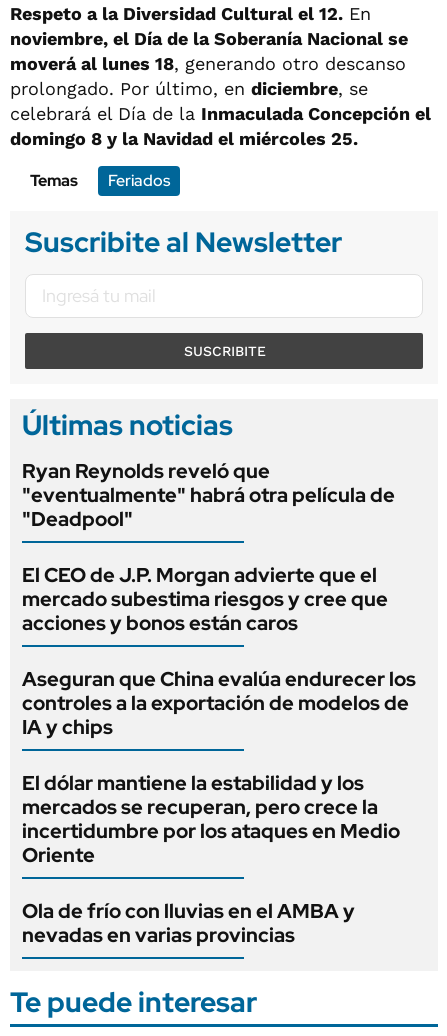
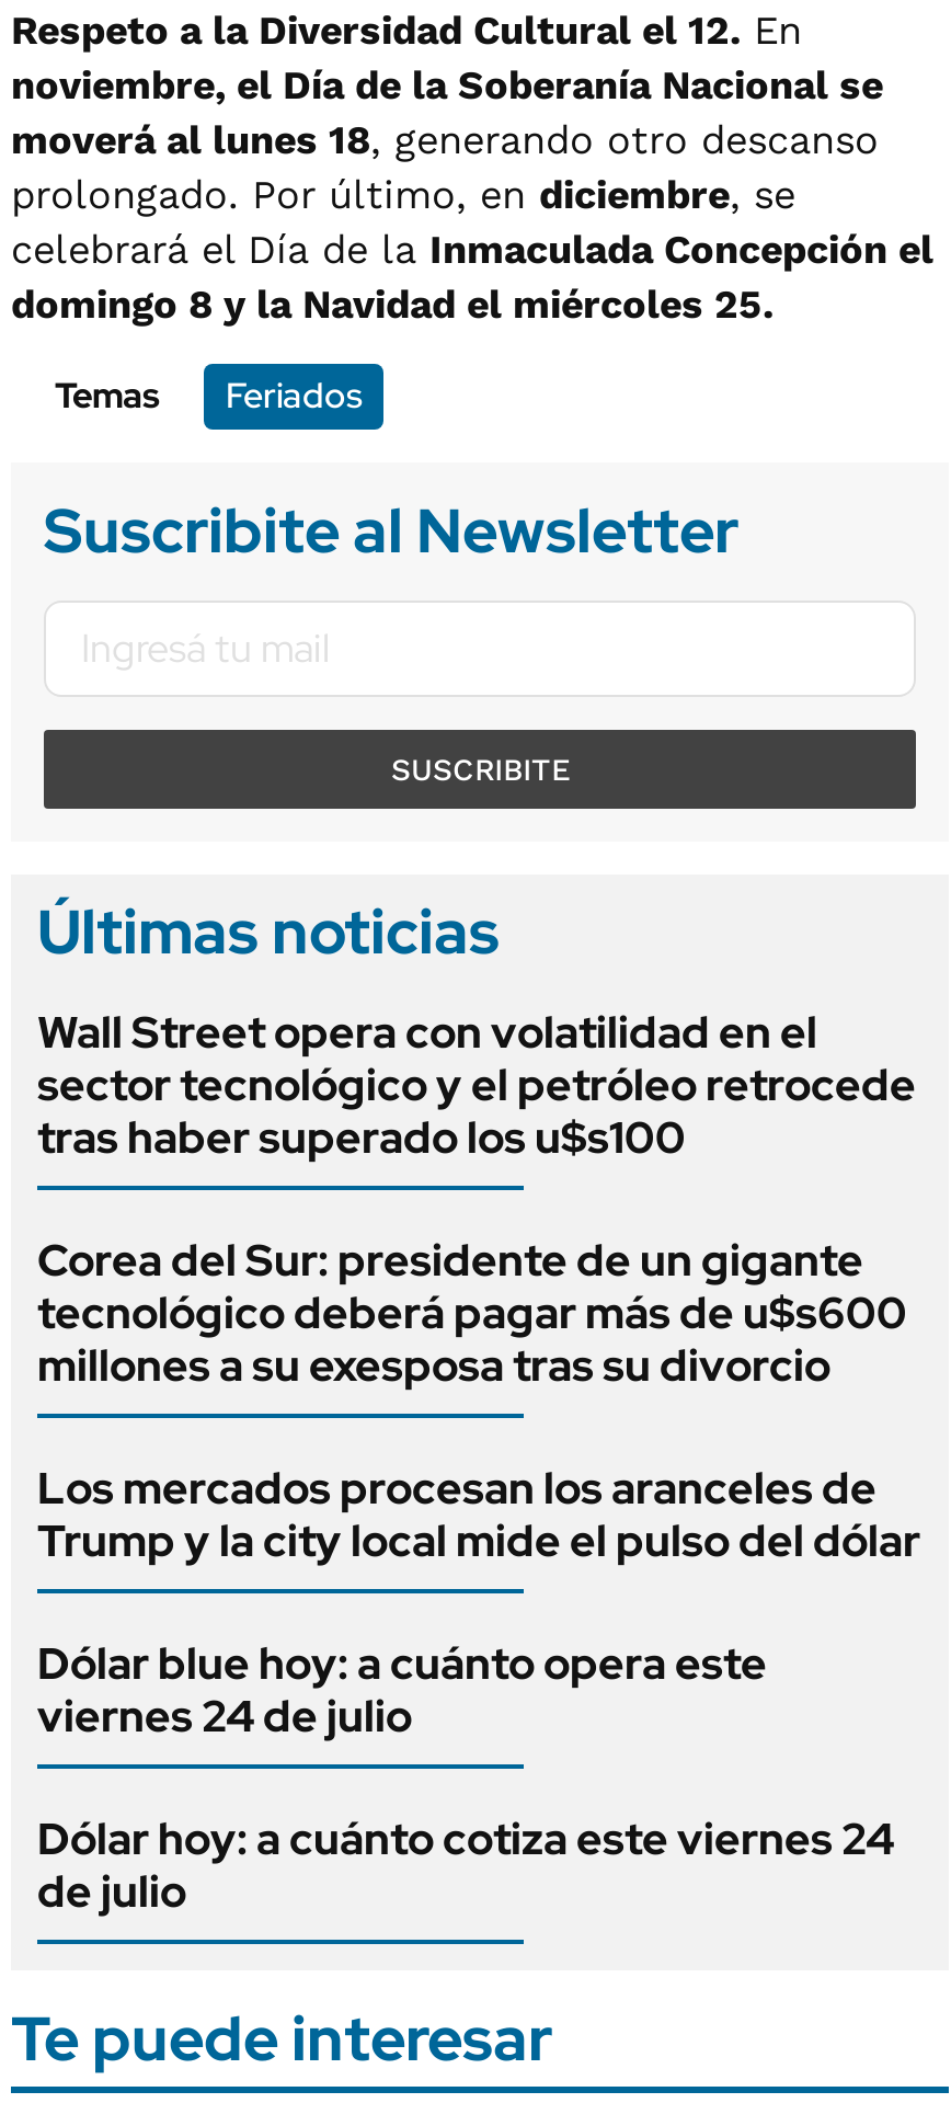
[22,458,395,532] Ryan Reynolds reveló que | "eventualmente" habrá otra película de | "Deadpool" -> [37,1003,916,1165] Wall Street opera con volatilidad en el | sector tecnológico y el petróleo retrocede | tras haber superado los u$s100
[22,562,388,636] El CEO de J.P. Morgan advierte que el | mercado subestima riesgos y cree que | acciones y bonos están caros -> [37,1231,907,1393] Corea del Sur: presidente de un gigante | tecnológico deberá pagar más de u$s600 | millones a su exesposa tras su divorcio
[22,666,416,740] Aseguran que China evalúa endurecer los | controles a la exportación de modelos de | IA y chips -> [37,1459,920,1568] Los mercados procesan los aranceles de | Trump y la city local mide el pulso del dólar
[22,770,400,868] El dólar mantiene la estabilidad y los | mercados se recuperan, pero crece la | incertidumbre por los ataques en Medio | Oriente -> [37,1634,767,1744] Dólar blue hoy: a cuánto opera este | viernes 24 de julio
[22,898,355,948] Ola de frío con lluvias en el AMBA y | nevadas en varias provincias -> [37,1810,894,1919] Dólar hoy: a cuánto cotiza este viernes 24 | de julio

